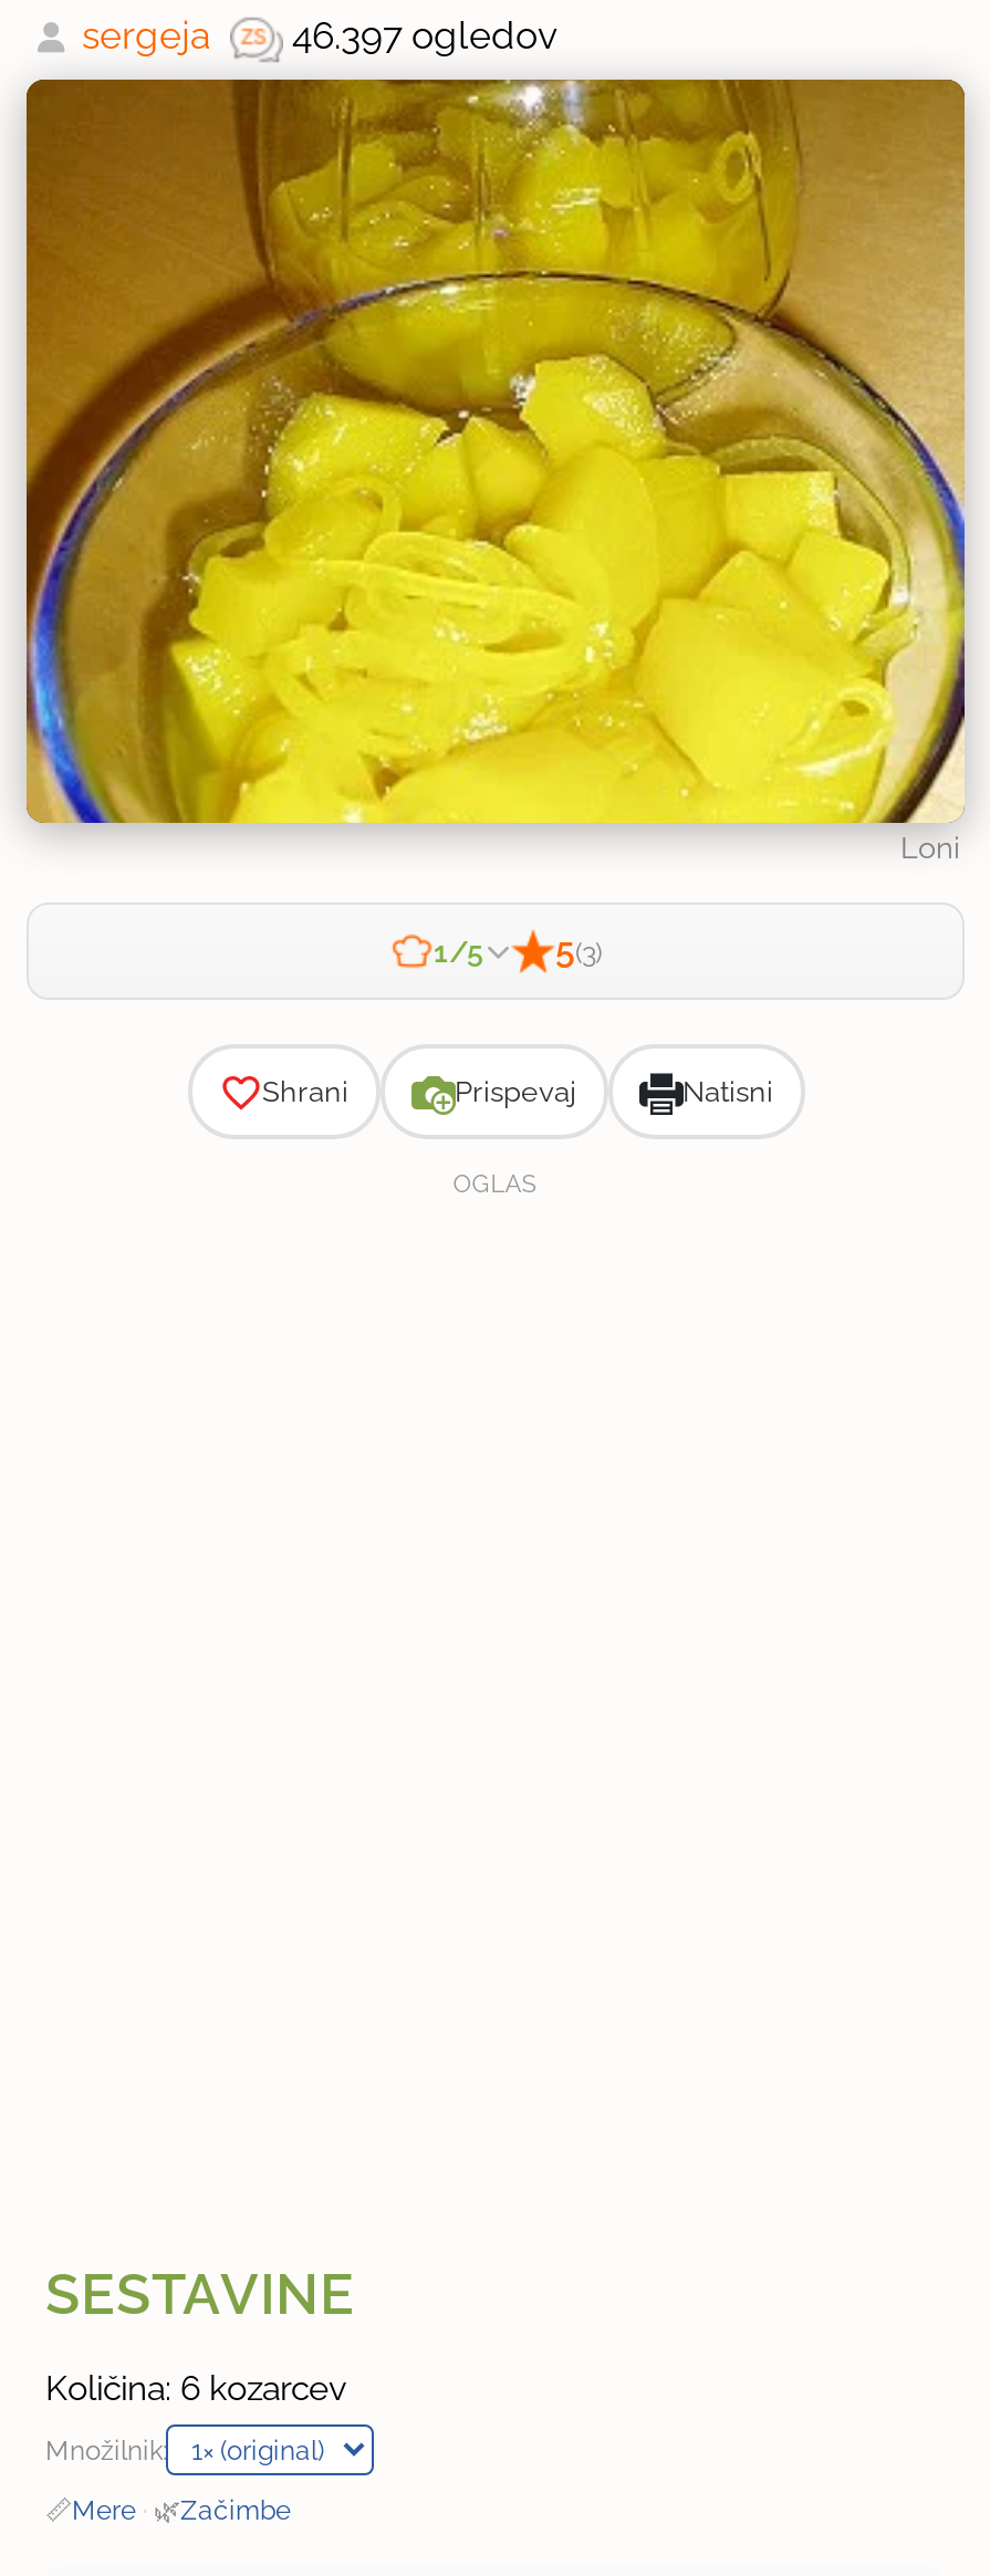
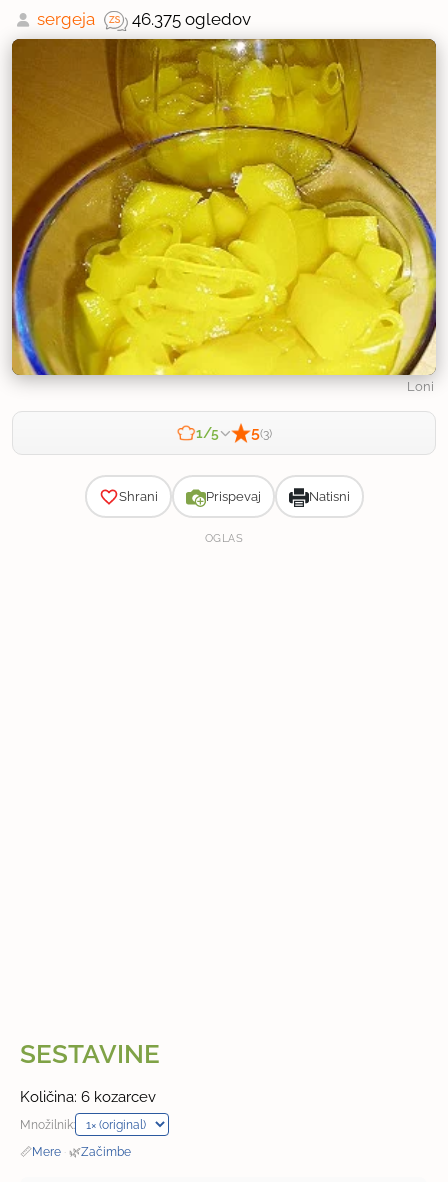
[82,13,557,58] sergeja 46.397 ogledov -> [37,9,251,29] sergeja 46.375 ogledov

